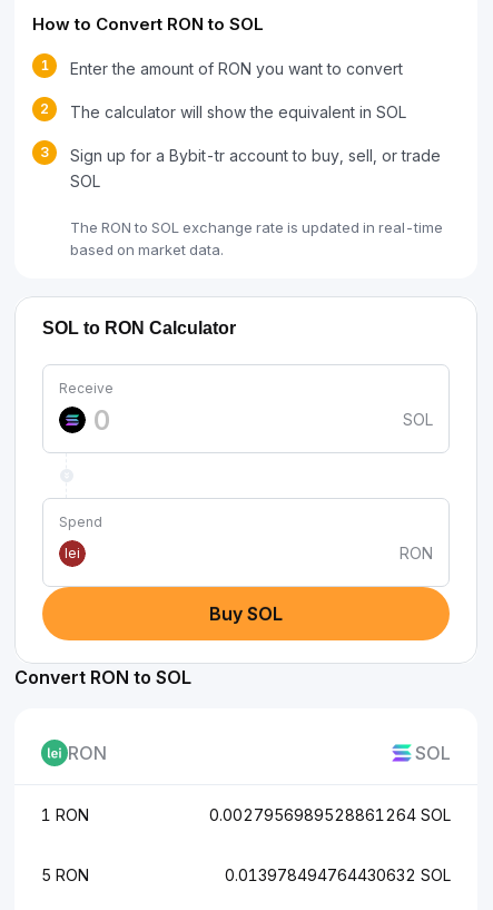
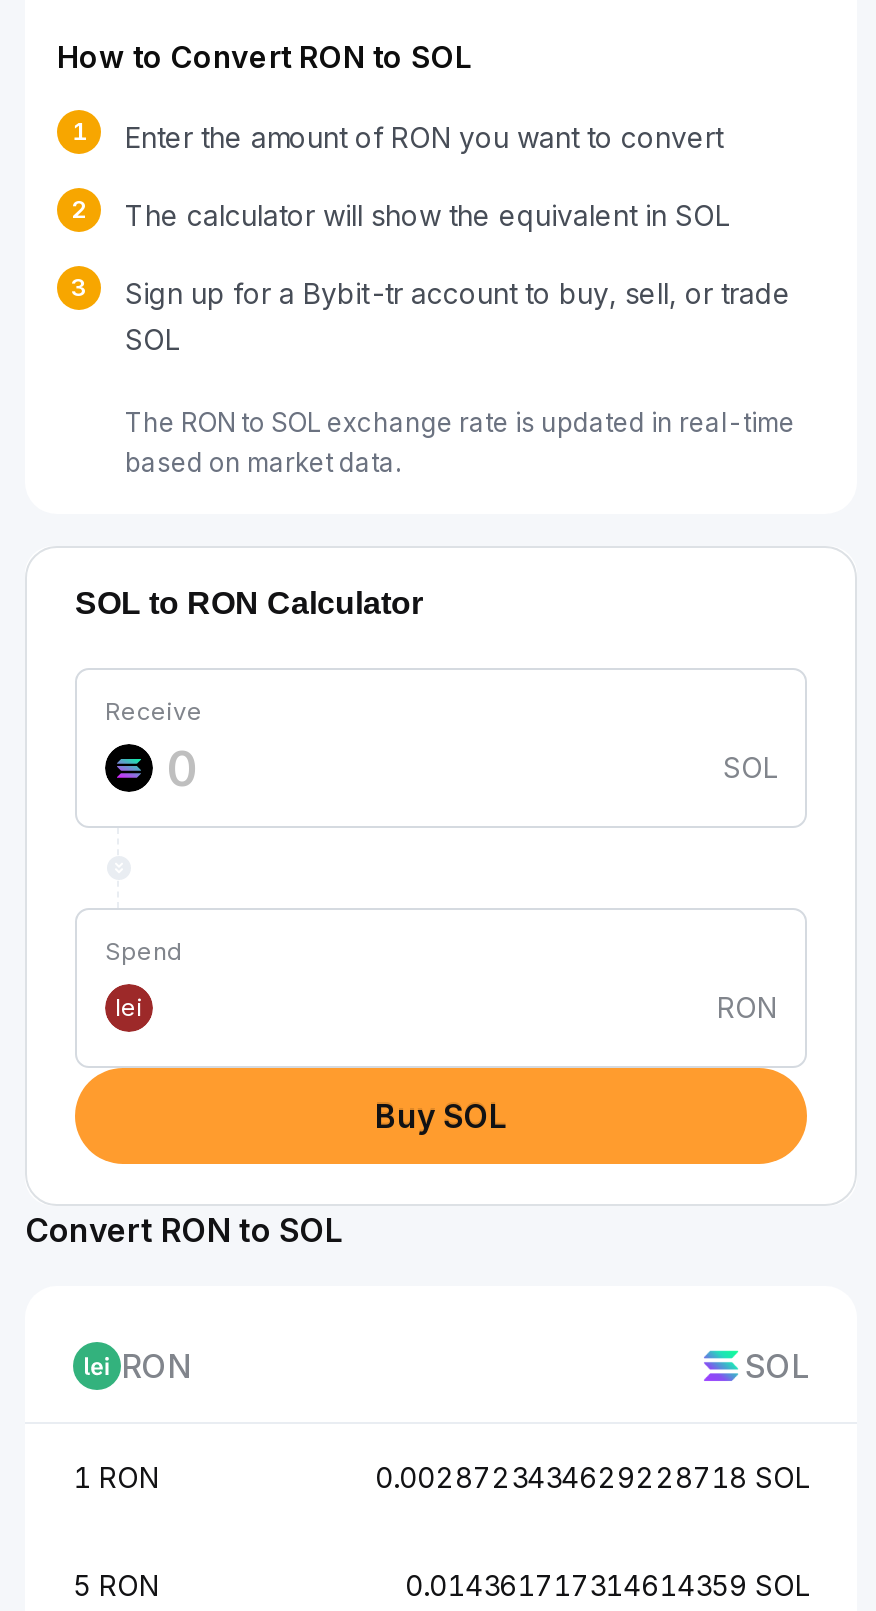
[209,805,451,824] 0.0027956989528861264 SOL -> [375,1460,809,1494] 0.0028723434629228718 SOL
[225,865,451,884] 0.013978494764430632 SOL -> [405,1568,809,1602] 0.014361717314614359 SOL

